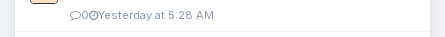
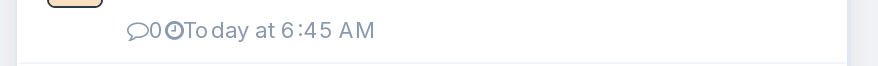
[98,8,214,22] Yesterday at 5:28 AM -> [183,16,375,44] Today at 6:45 AM

